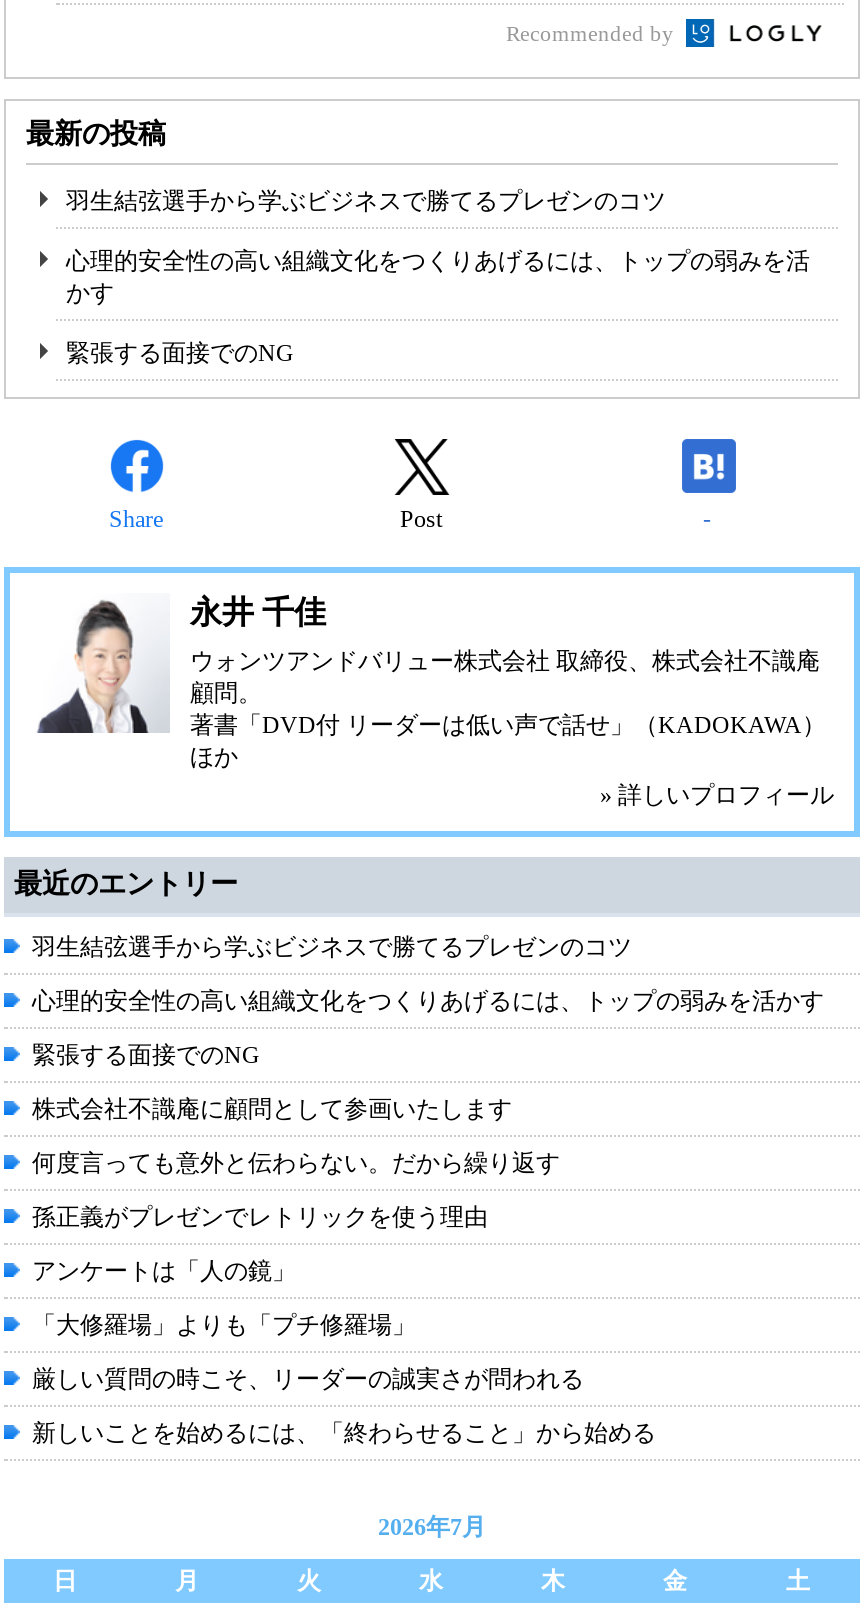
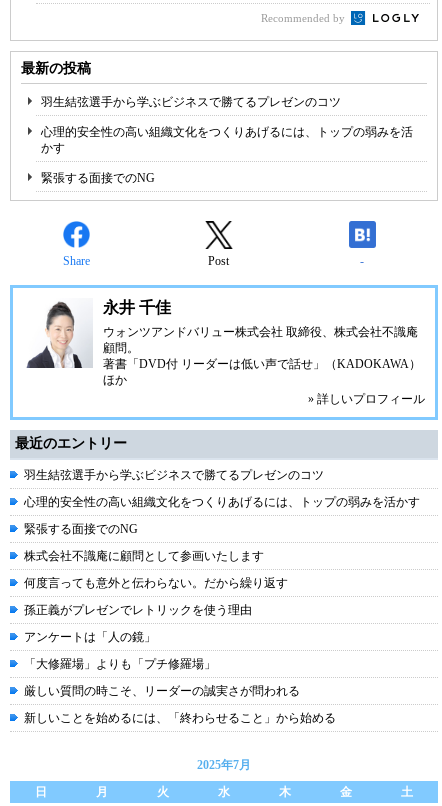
[378,1514,486,1542] 2026年7月 -> [197,758,251,772] 2025年7月

